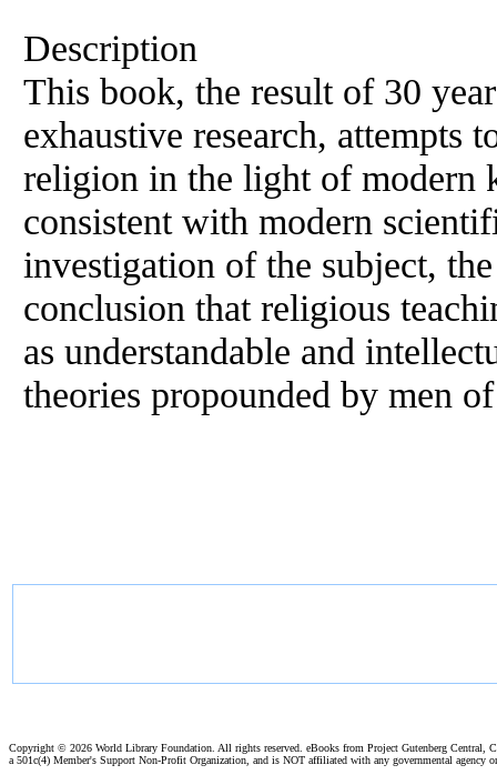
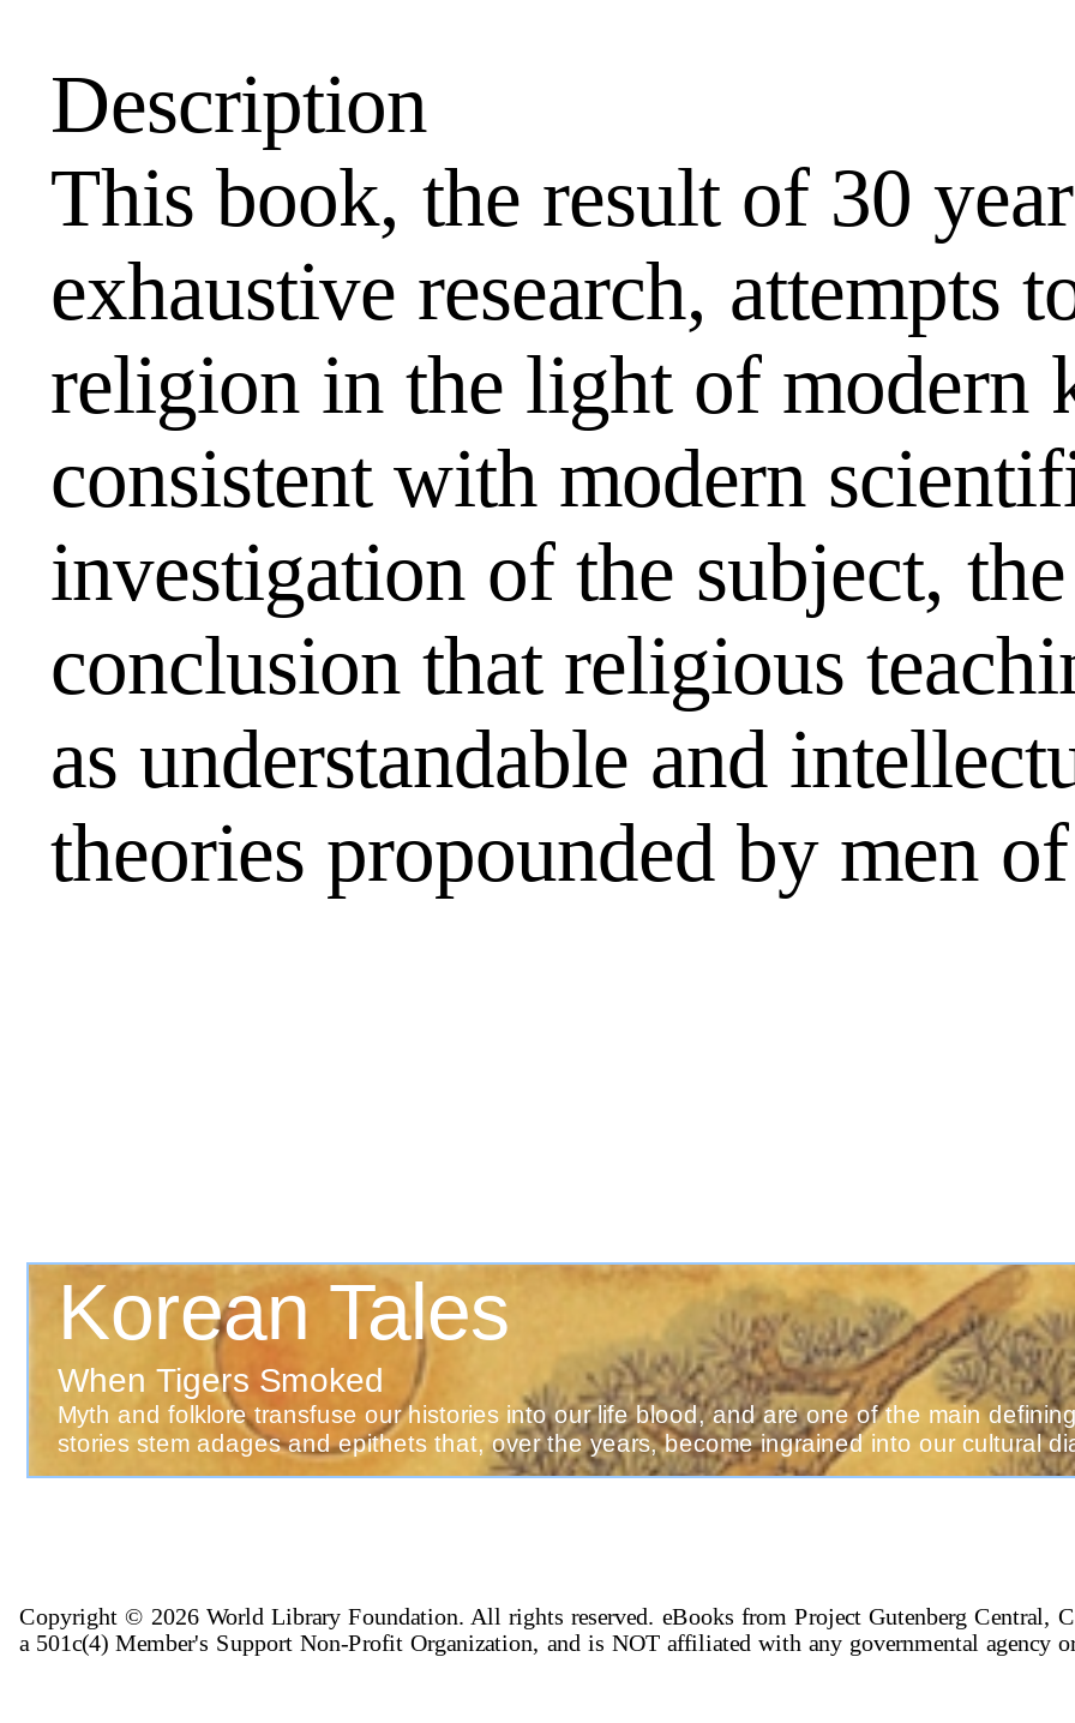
none -> [26,1262,1068,1478] [image]

